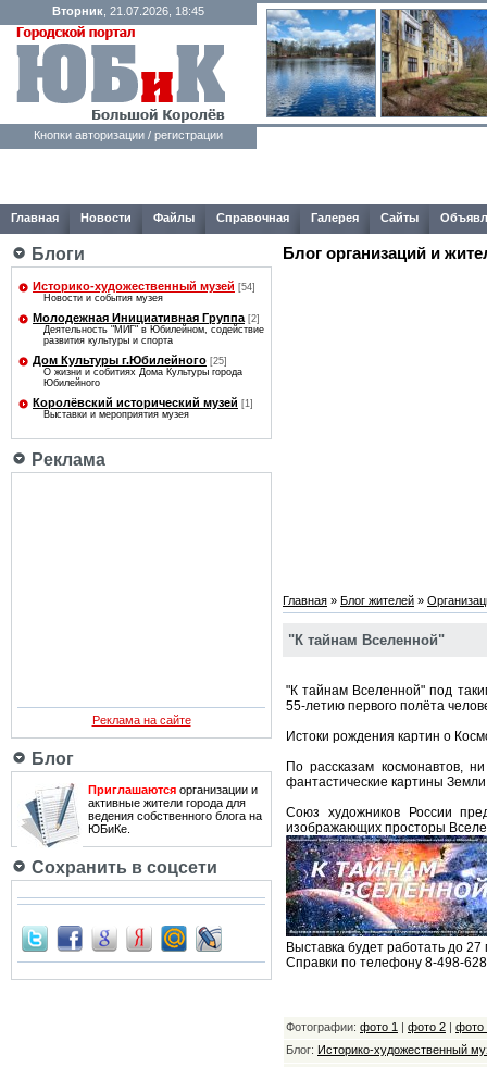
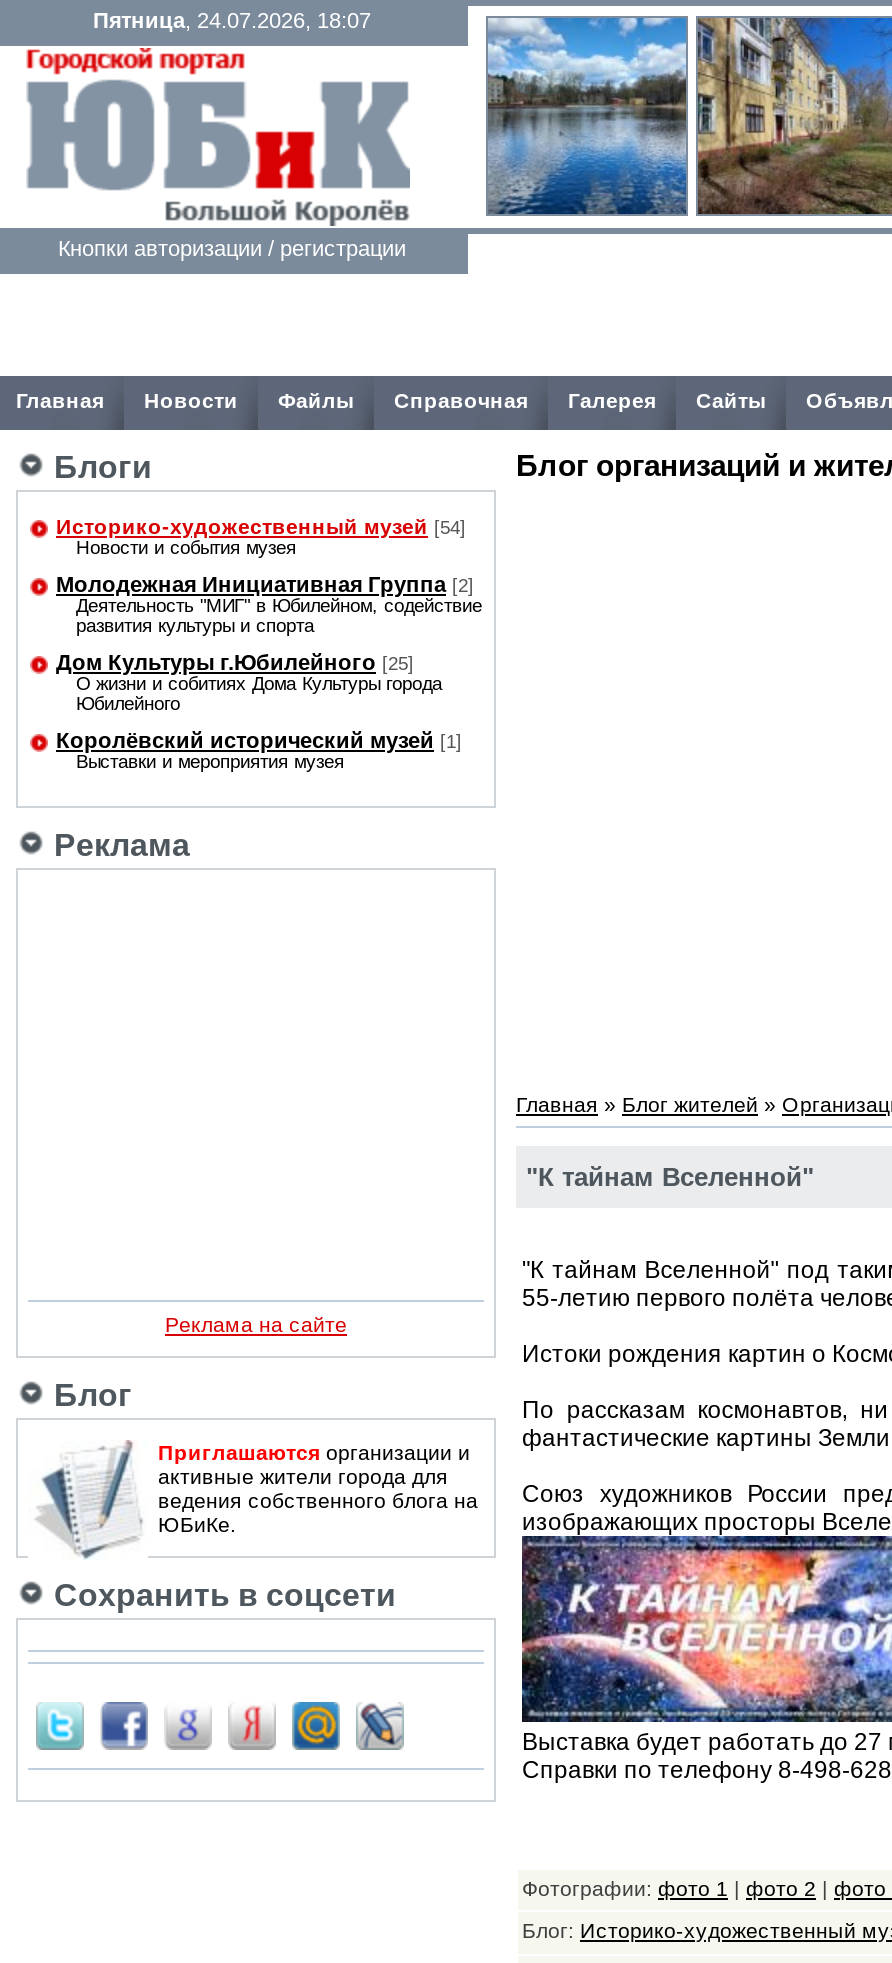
[52,4,204,17] Вторник, 21.07.2026, 18:45 -> [93,8,371,32] Пятница, 24.07.2026, 18:07

